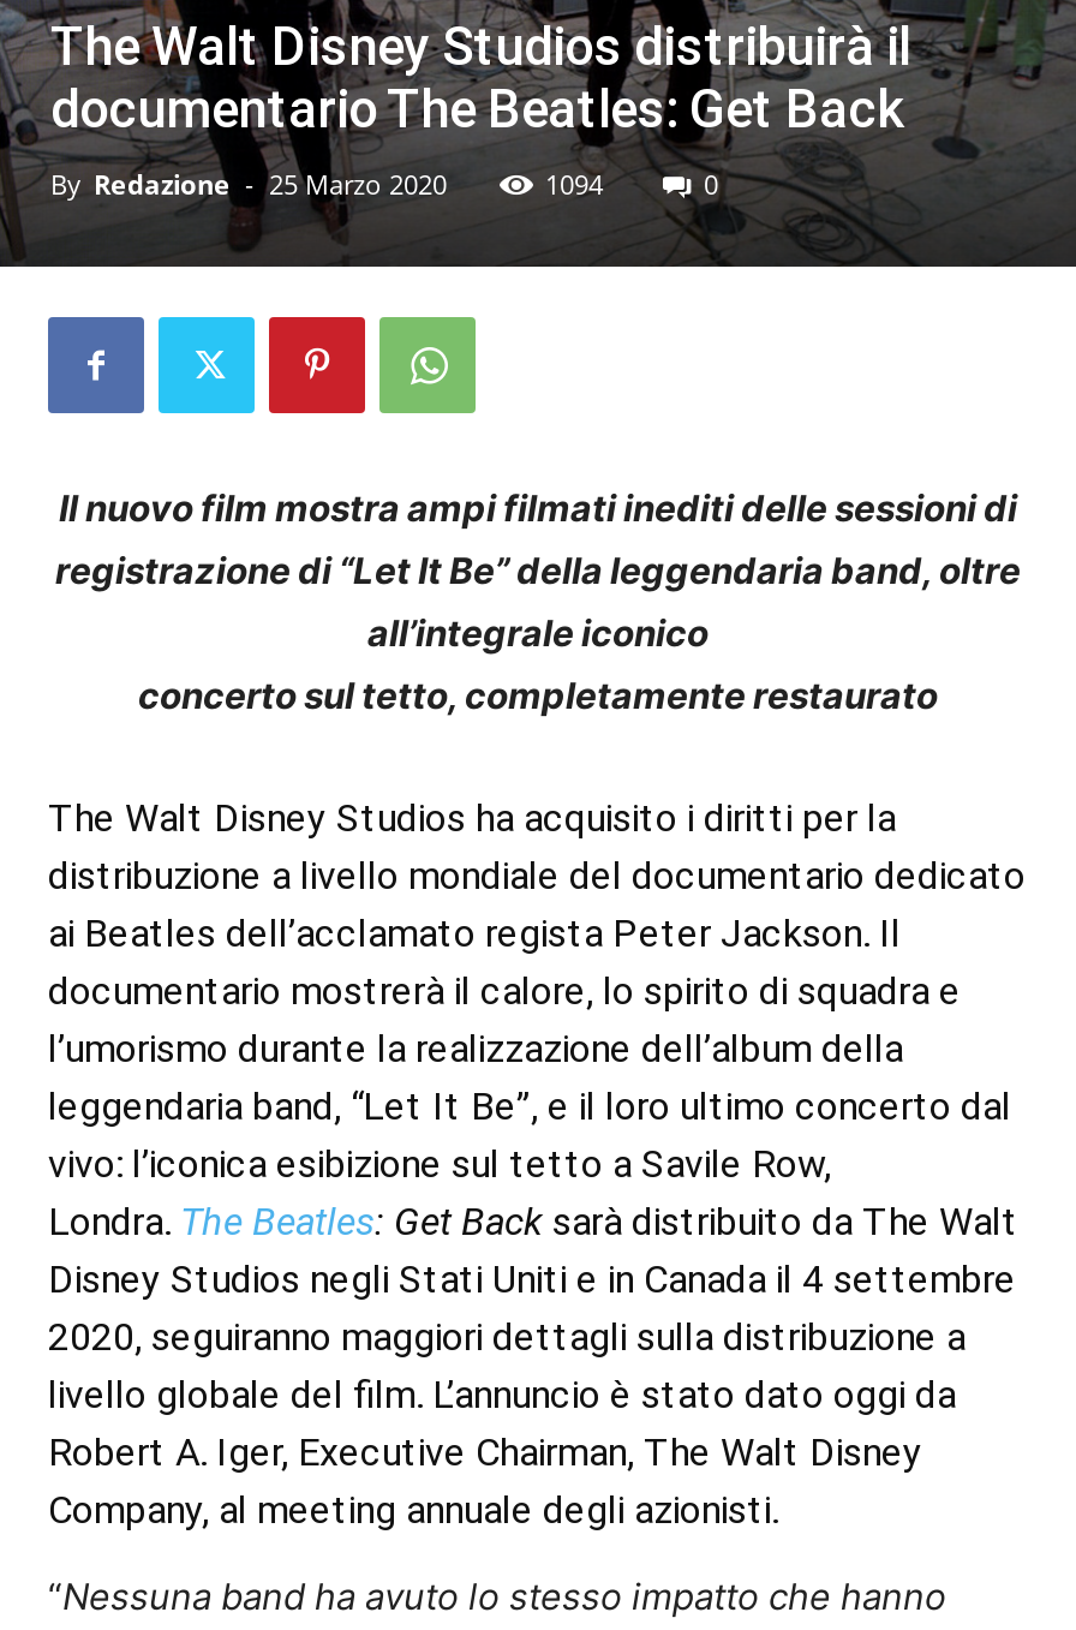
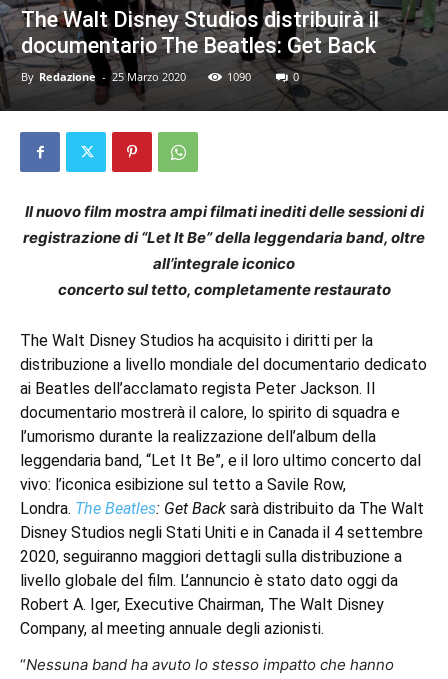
[545,166,603,202] 1094 -> [227,69,251,84] 1090

